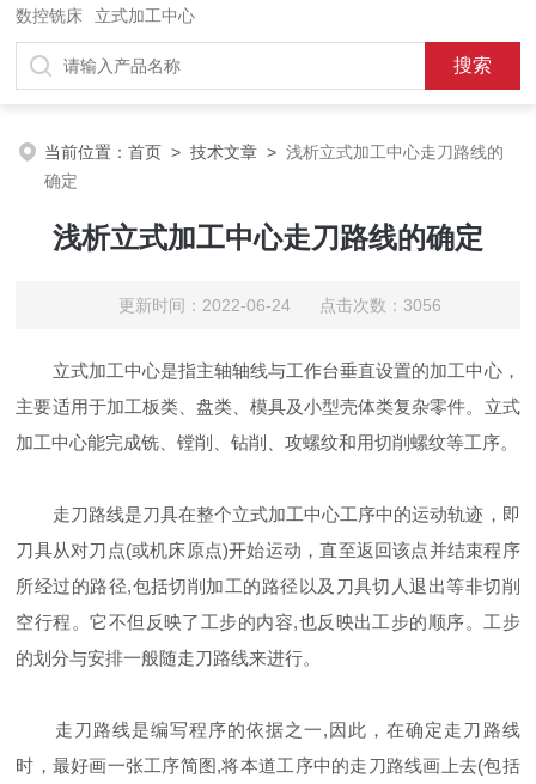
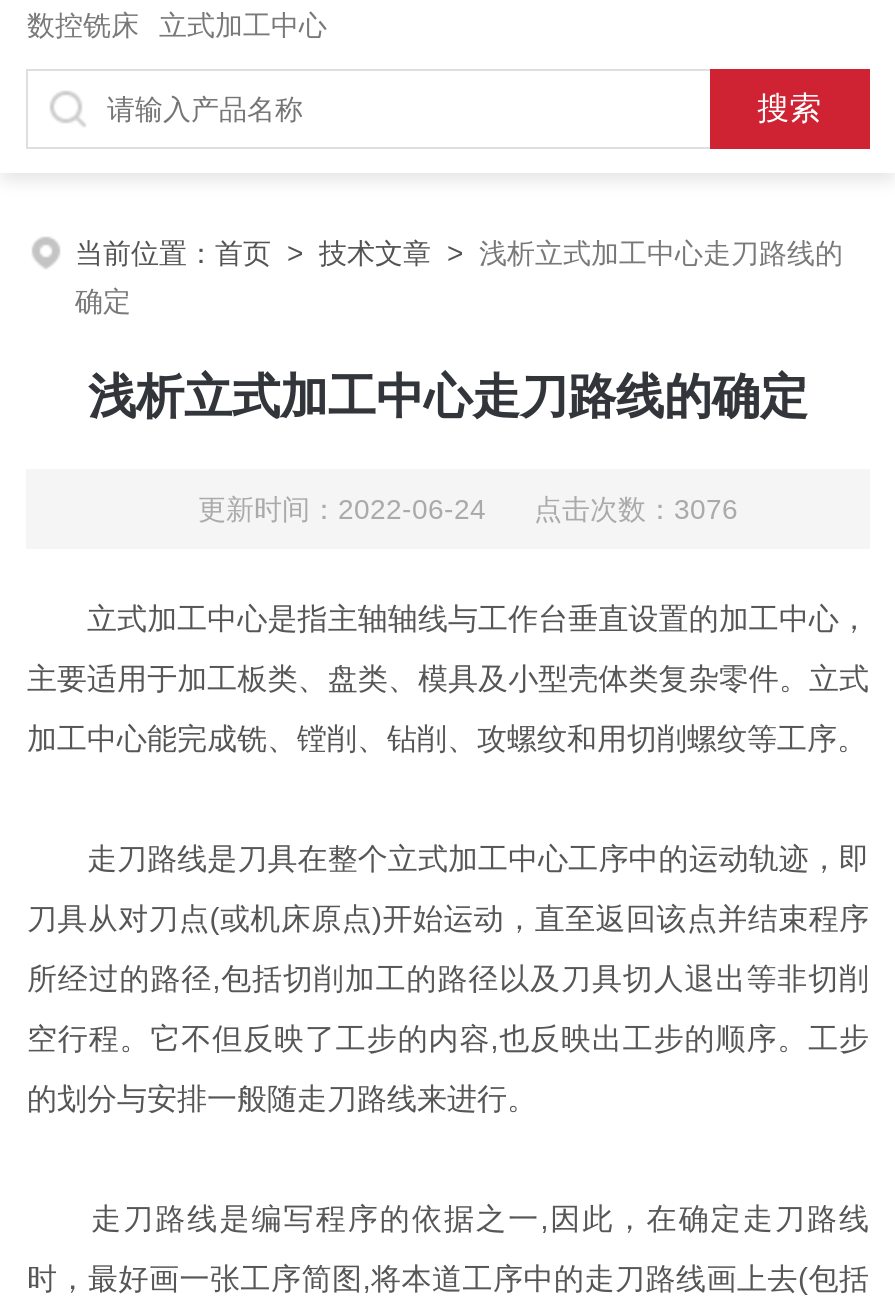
[118,296,441,315] 更新时间：2022-06-24 点击次数：3056 -> [198,493,738,525] 更新时间：2022-06-24 点击次数：3076

